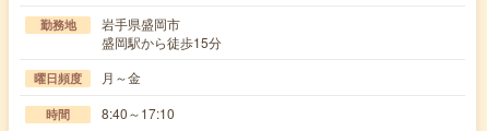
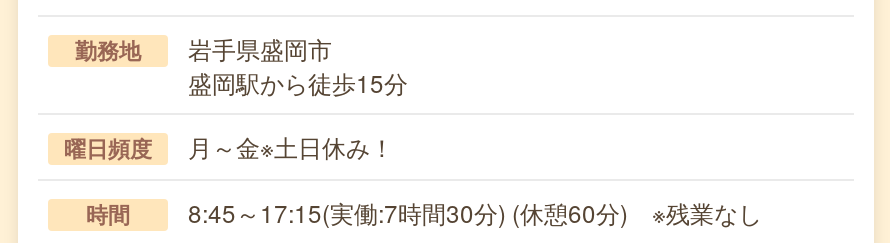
[102,68,141,86] 月～金 -> [188,129,394,163] 月～金※土日休み！
[102,104,175,122] 8:40～17:10 -> [188,195,762,229] 8:45～17:15(実働:7時間30分) (休憩60分) ※残業なし

